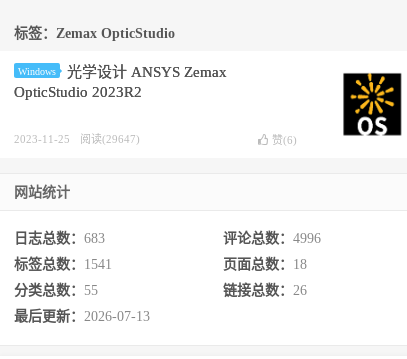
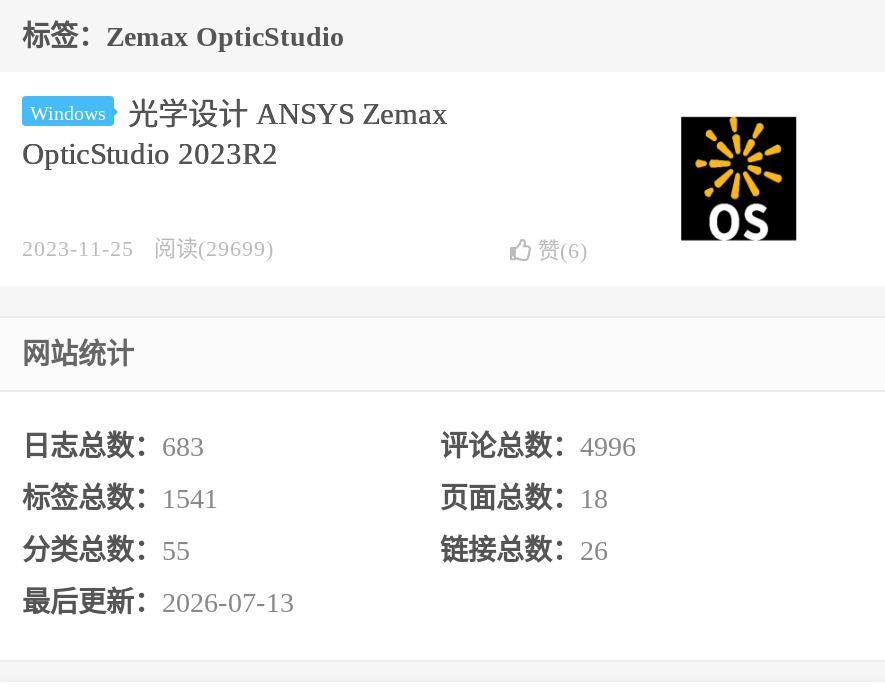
[14,133,140,145] 2023-11-25 阅读(29647) -> [22,236,274,260] 2023-11-25 阅读(29699)

